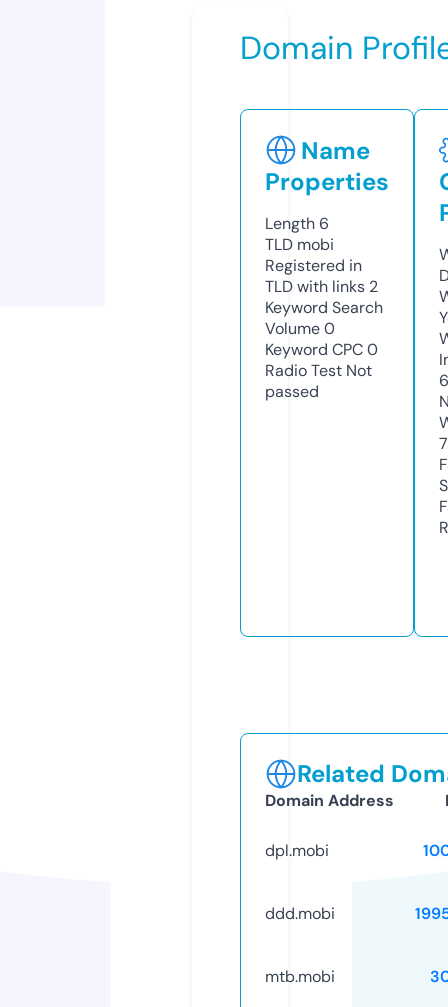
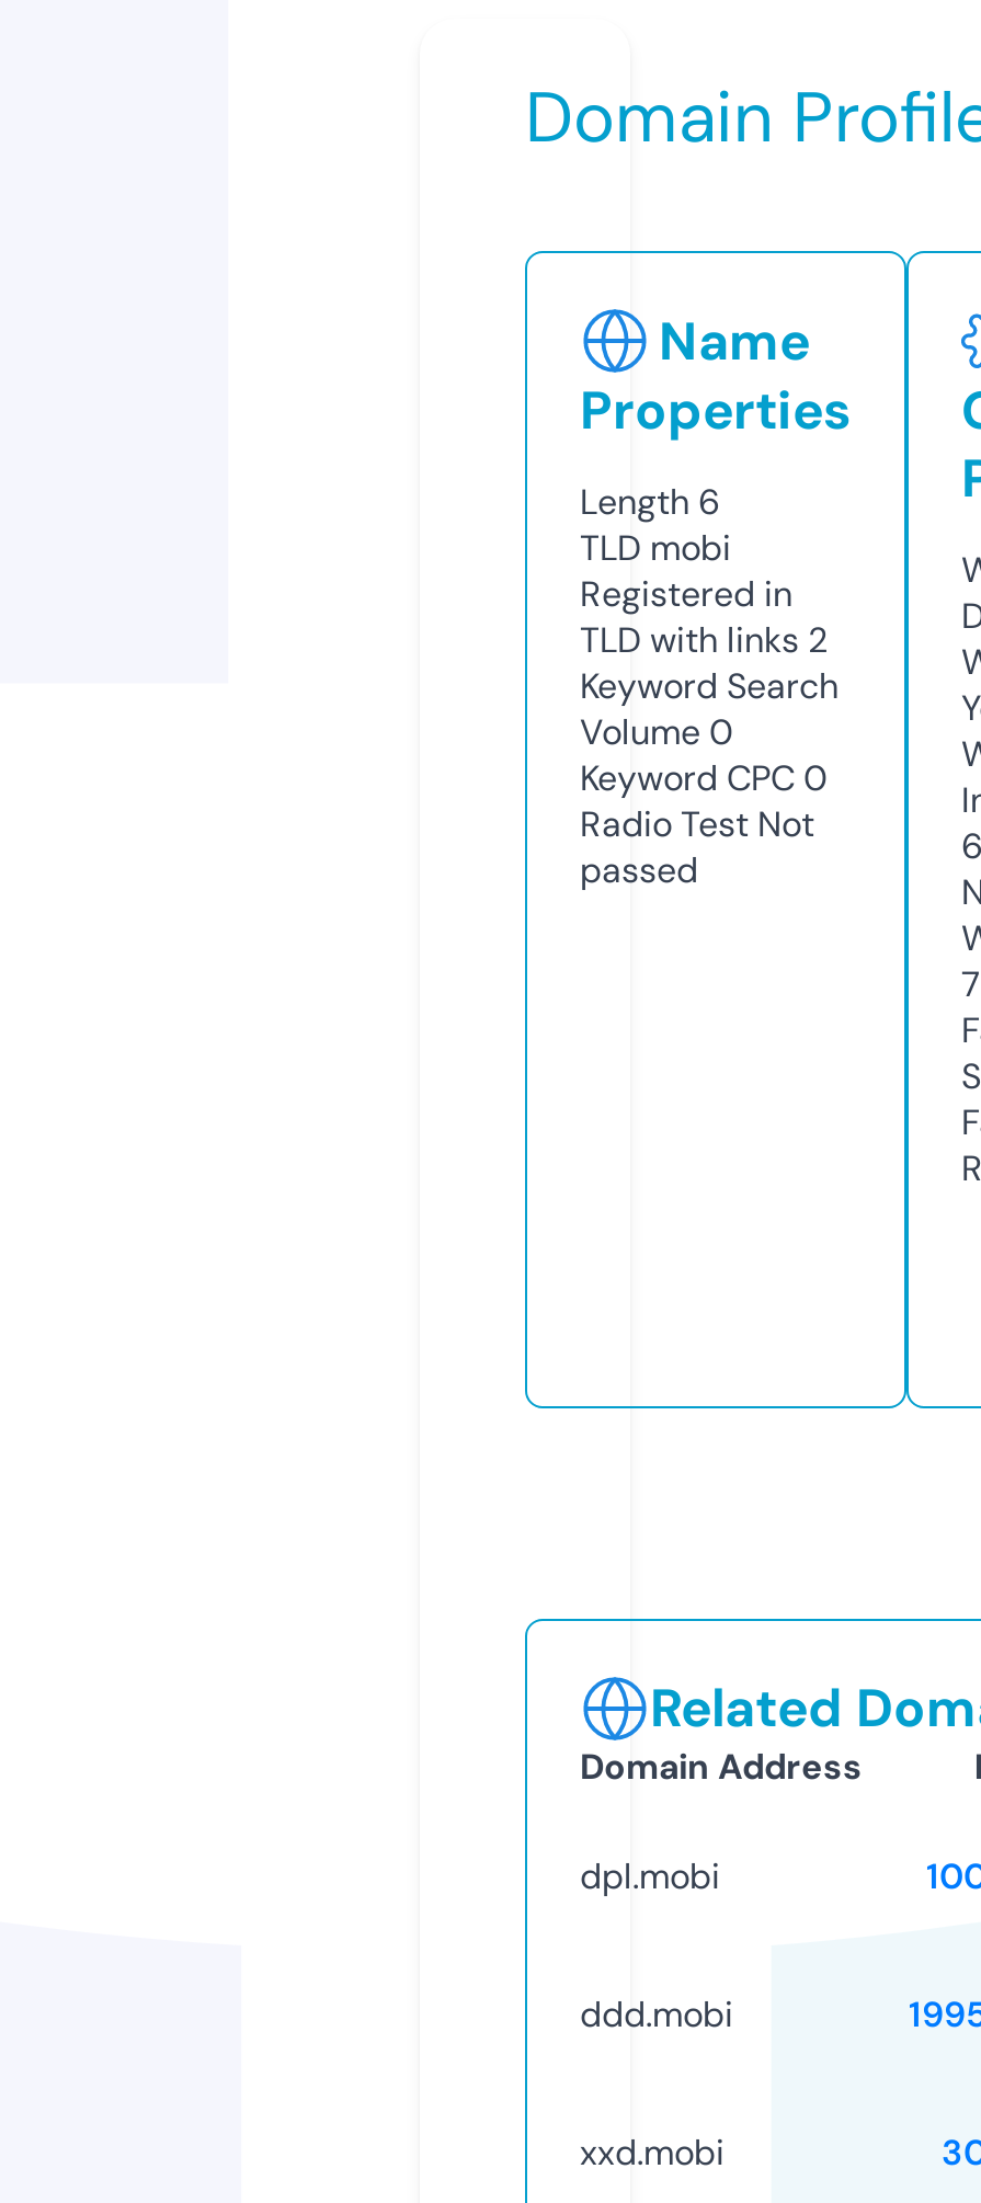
[265,966,335,987] mtb.mobi -> [580,2129,725,2175] xxd.mobi

